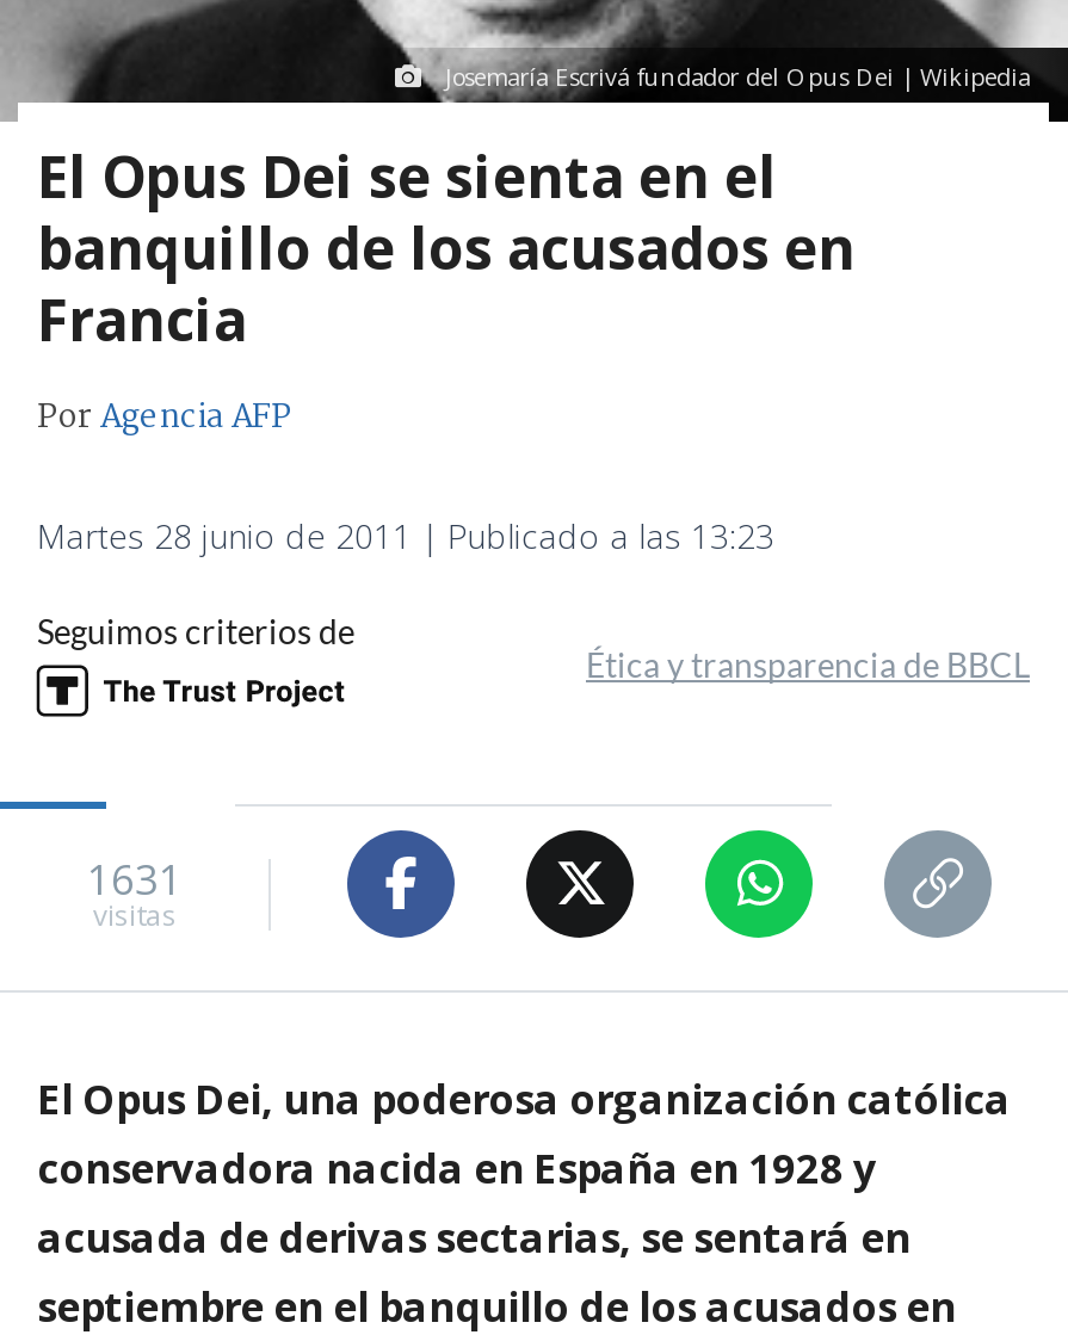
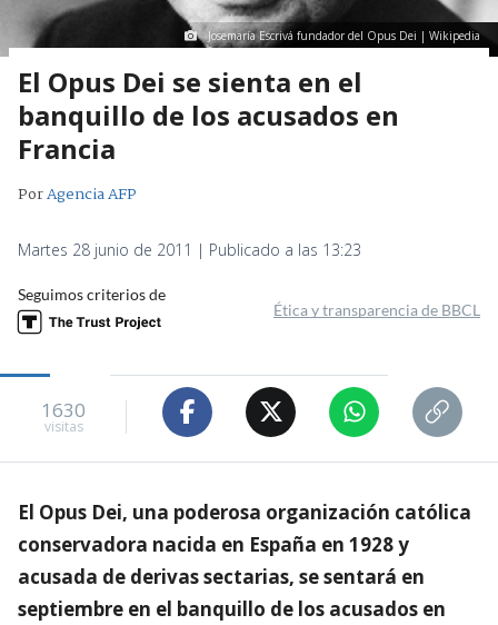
[87,853,183,907] 1631 -> [41,397,86,423] 1630

